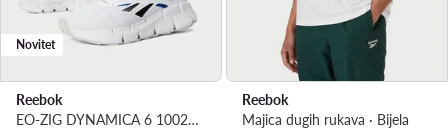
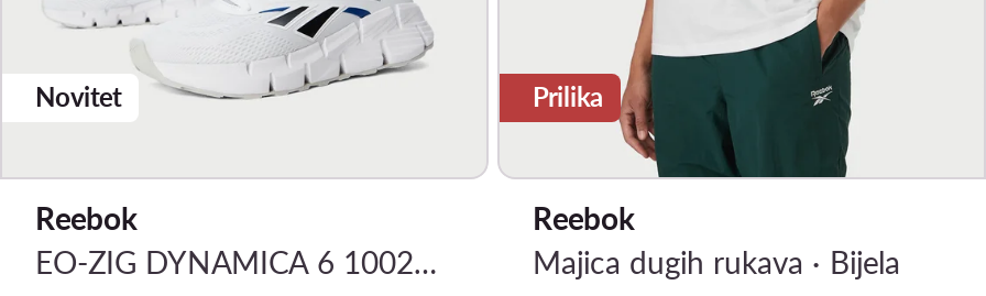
none -> [533,81,603,114] Prilika

